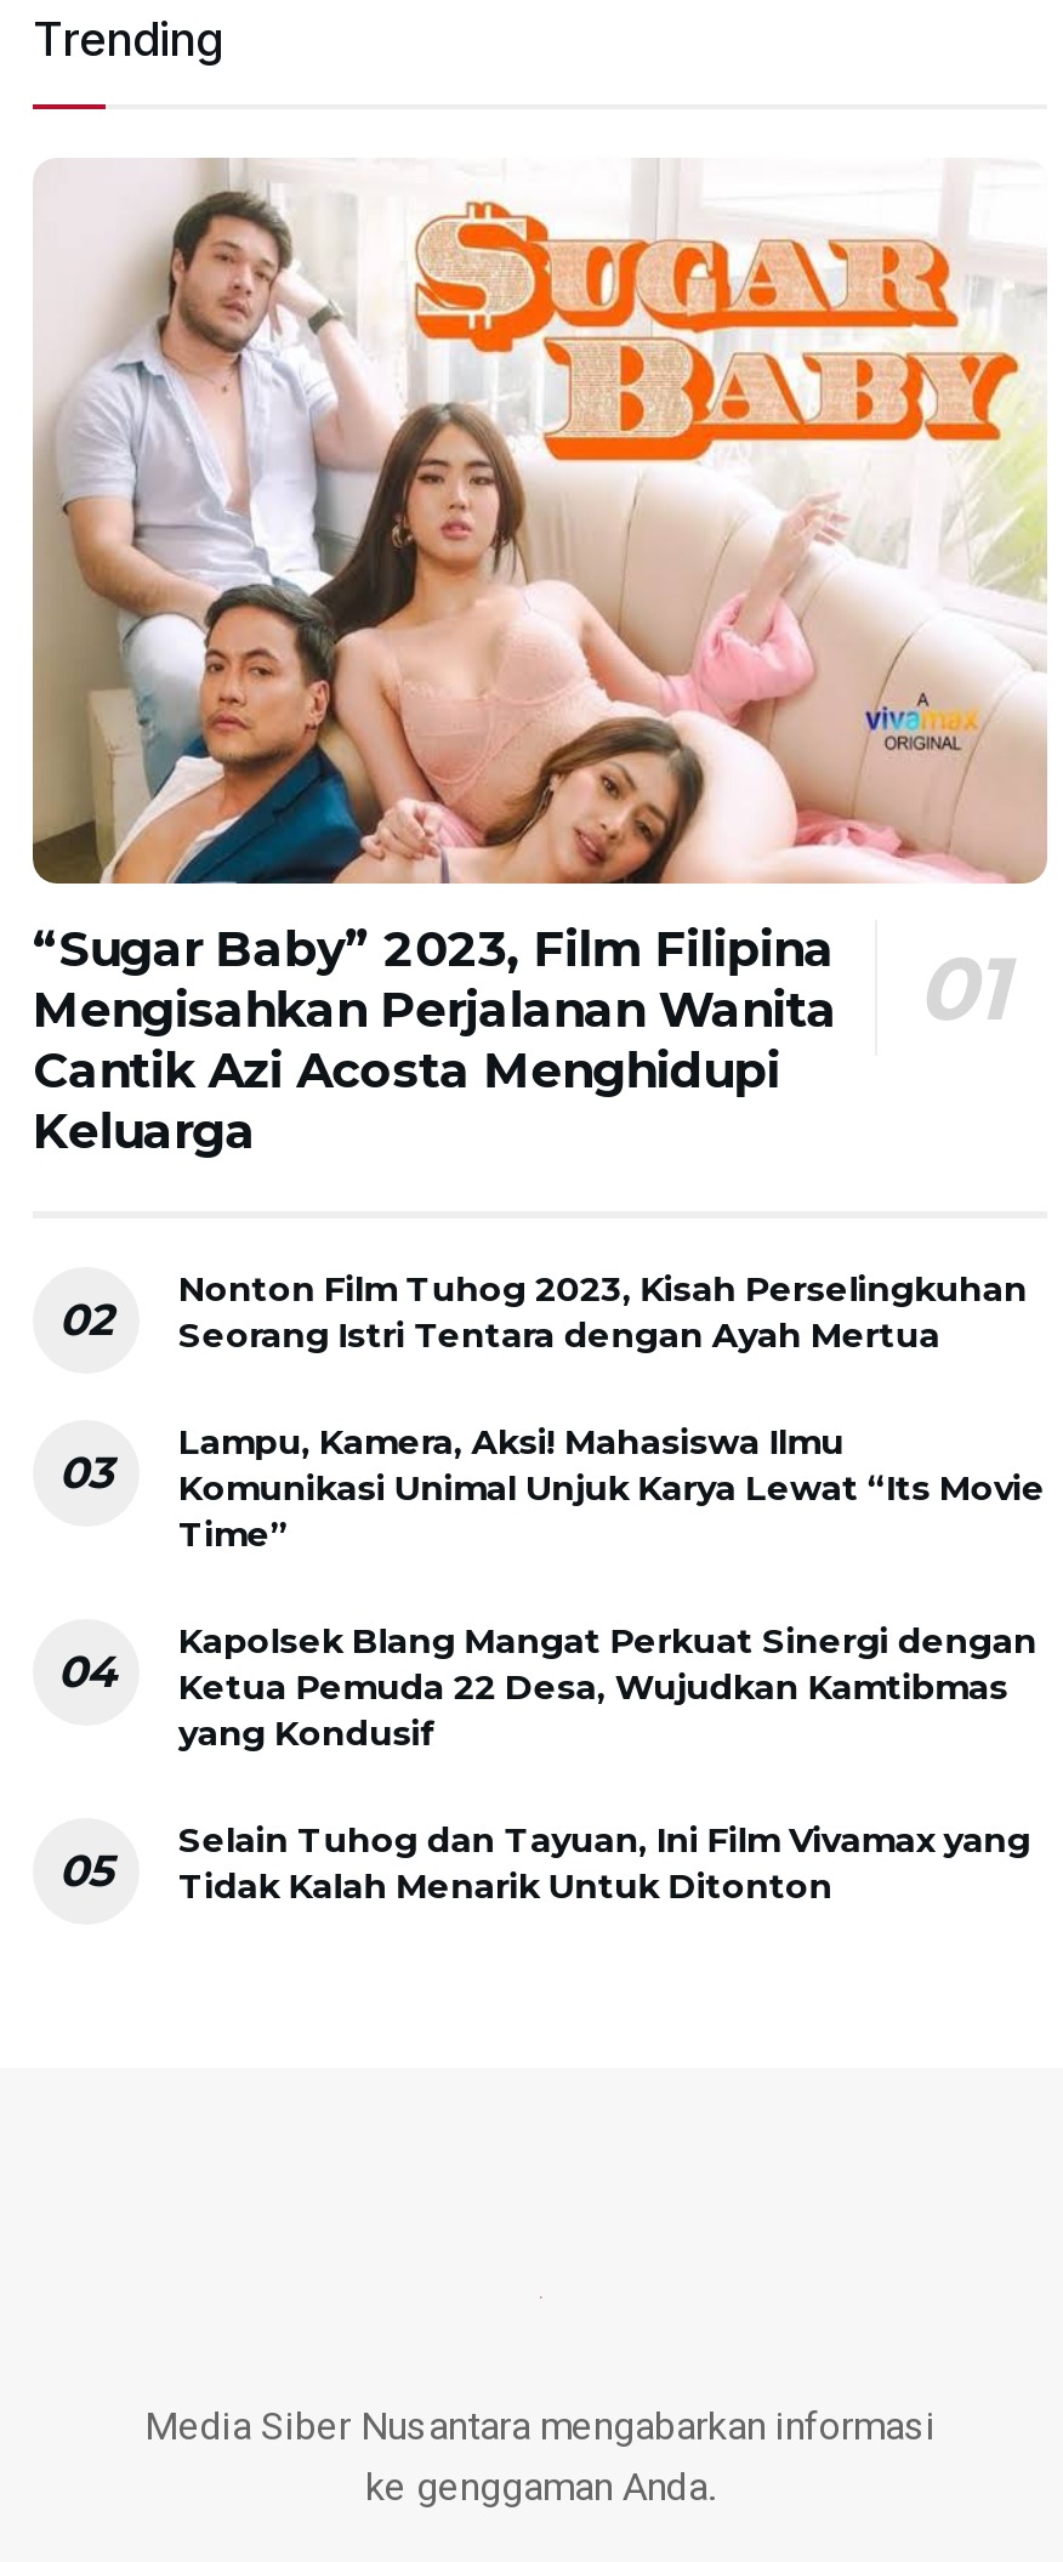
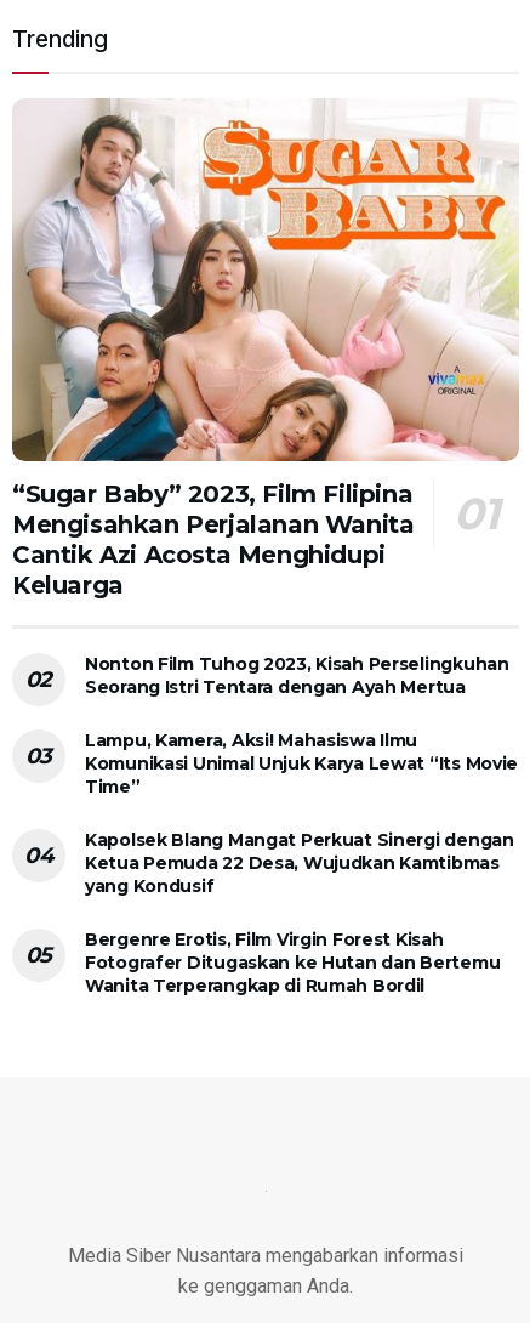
[178,1818,1030,1908] Selain Tuhog dan Tayuan, Ini Film Vivamax yang | Tidak Kalah Menarik Untuk Ditonton -> [85,928,500,996] Bergenre Erotis, Film Virgin Forest Kisah | Fotografer Ditugaskan ke Hutan dan Bertemu | Wanita Terperangkap di Rumah Bordil

